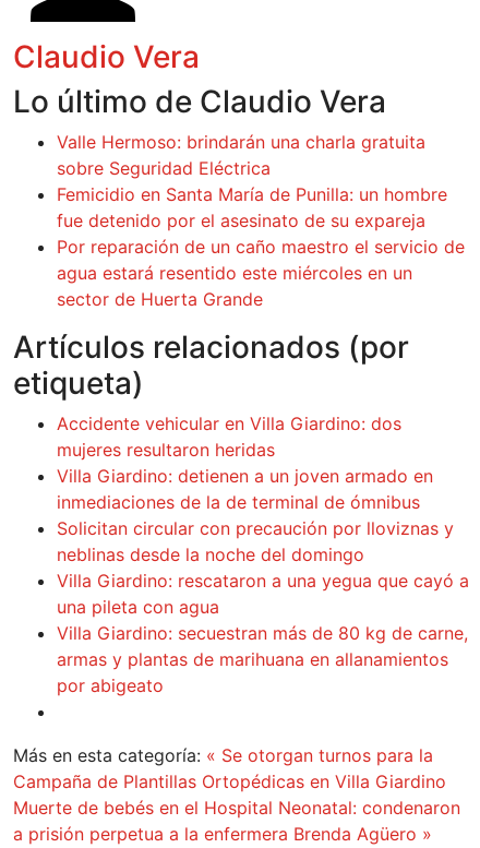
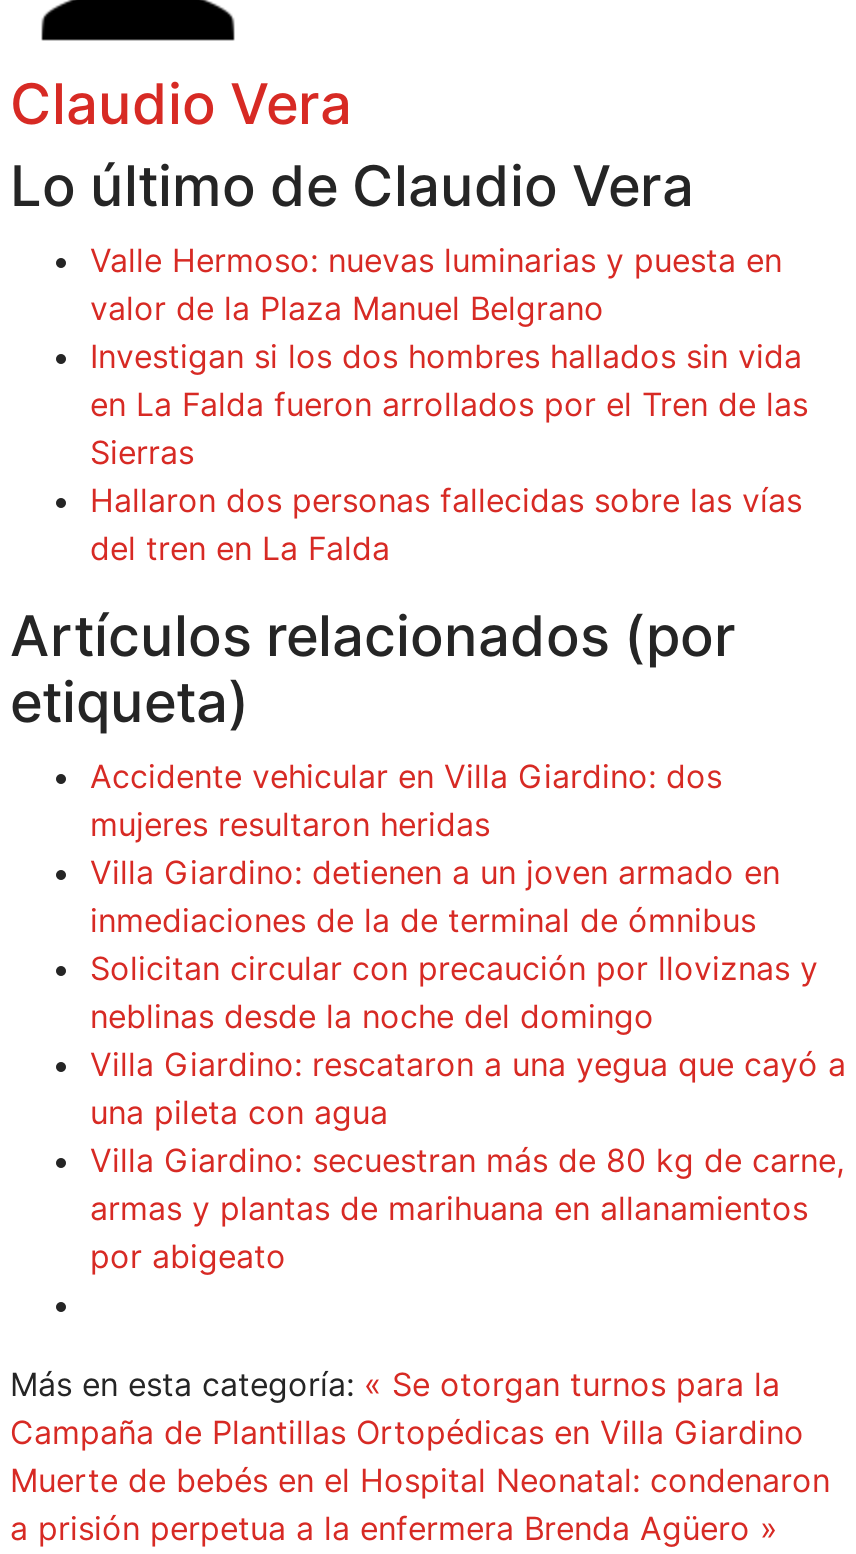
[57,131,465,310] Valle Hermoso: brindarán una charla gratuita | sobre Seguridad Eléctrica | Femicidio en Santa María de Punilla: un hombre | fue detenido por el asesinato de su expareja | Por reparación de un caño maestro el servicio de | agua estará resentido este miércoles en un | sector de Huerta Grande -> [90,241,808,569] Valle Hermoso: nuevas luminarias y puesta en | valor de la Plaza Manuel Belgrano | Investigan si los dos hombres hallados sin vida | en La Falda fueron arrollados por el Tren de las | Sierras | Hallaron dos personas fallecidas sobre las vías | del tren en La Falda

